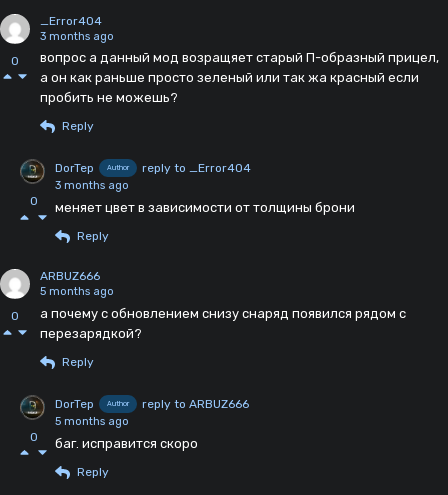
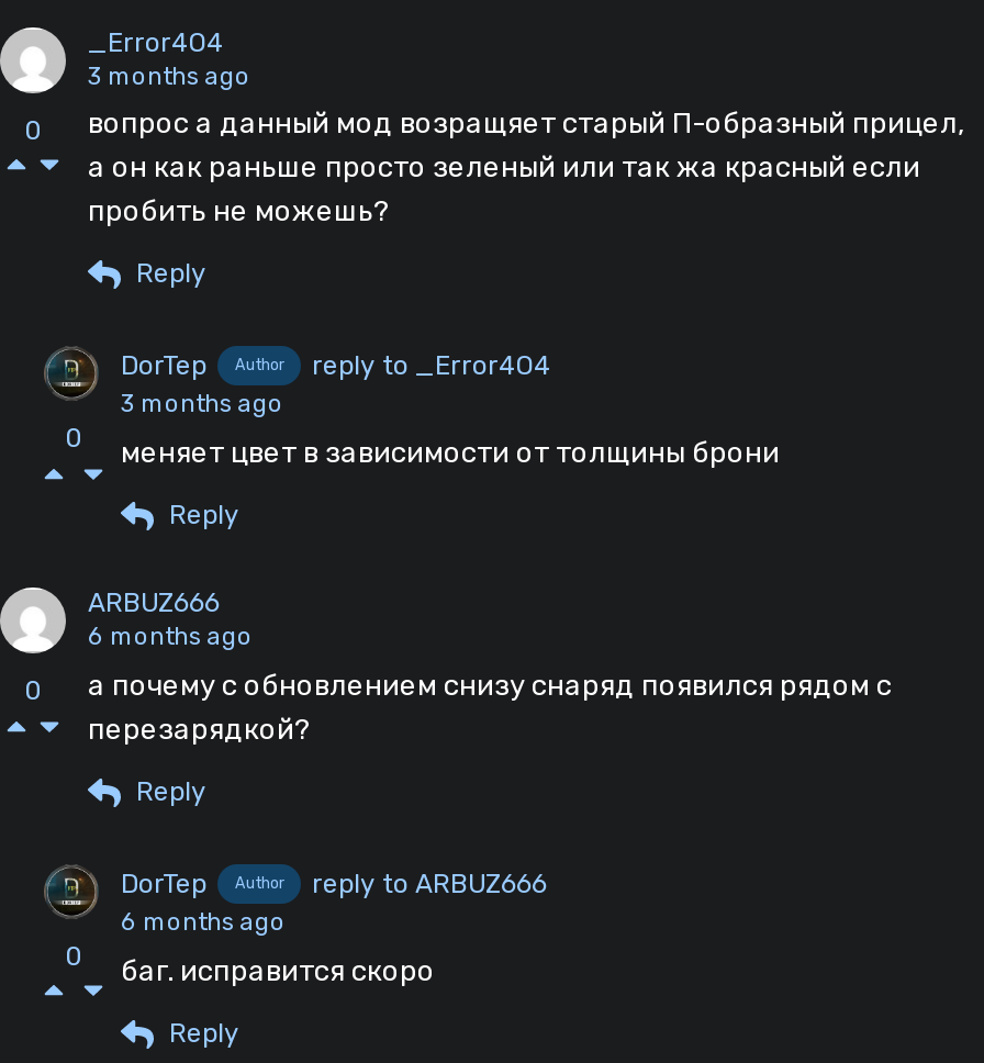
[40,285,114,298] 5 months ago -> [88,623,253,652] 6 months ago
[55,415,129,428] 5 months ago -> [121,908,286,937] 6 months ago

